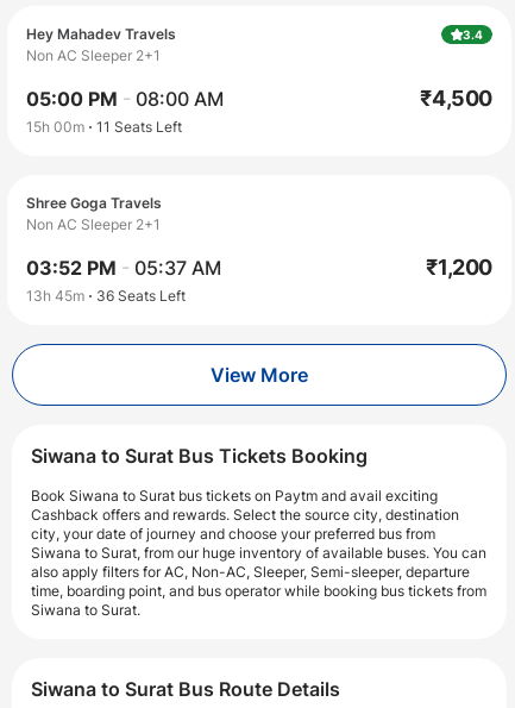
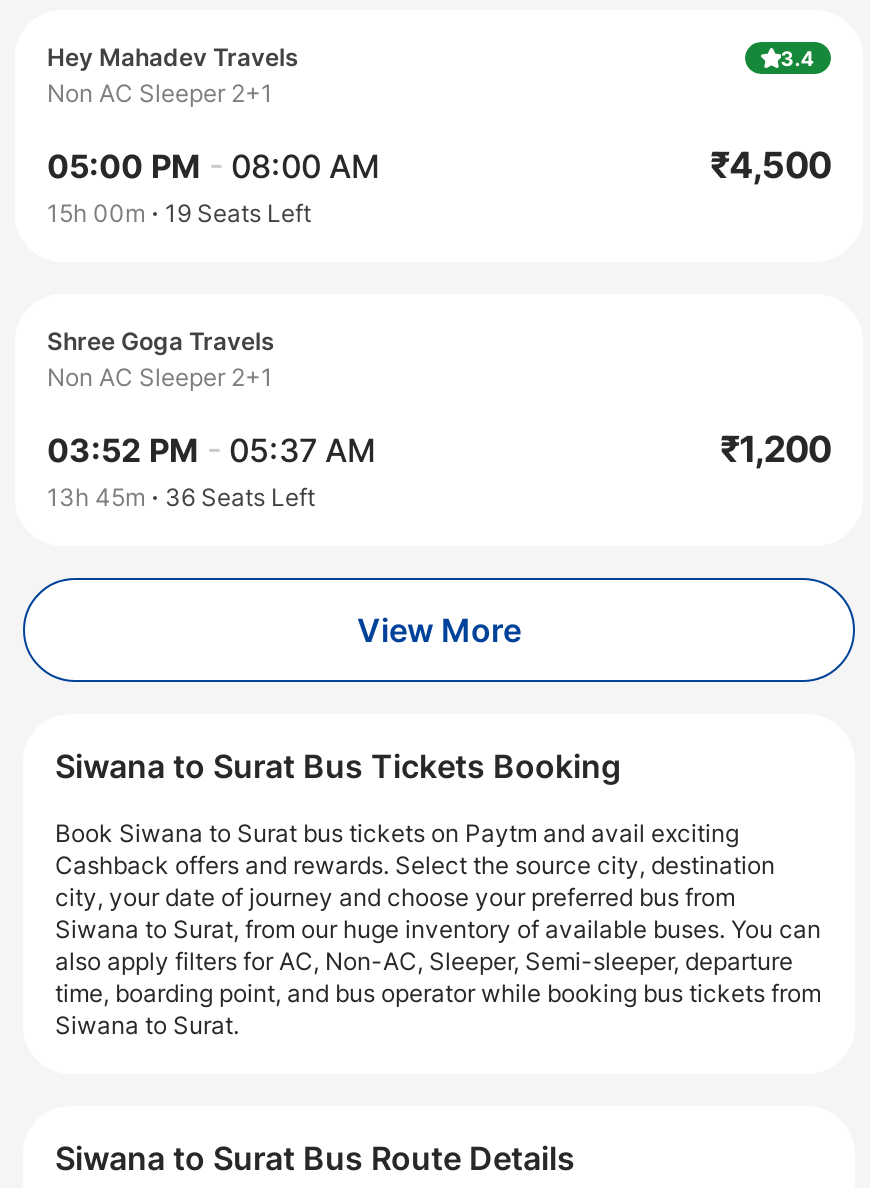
[26,118,182,136] 15h 00m 11 Seats Left -> [47,198,311,228] 15h 00m 19 Seats Left

